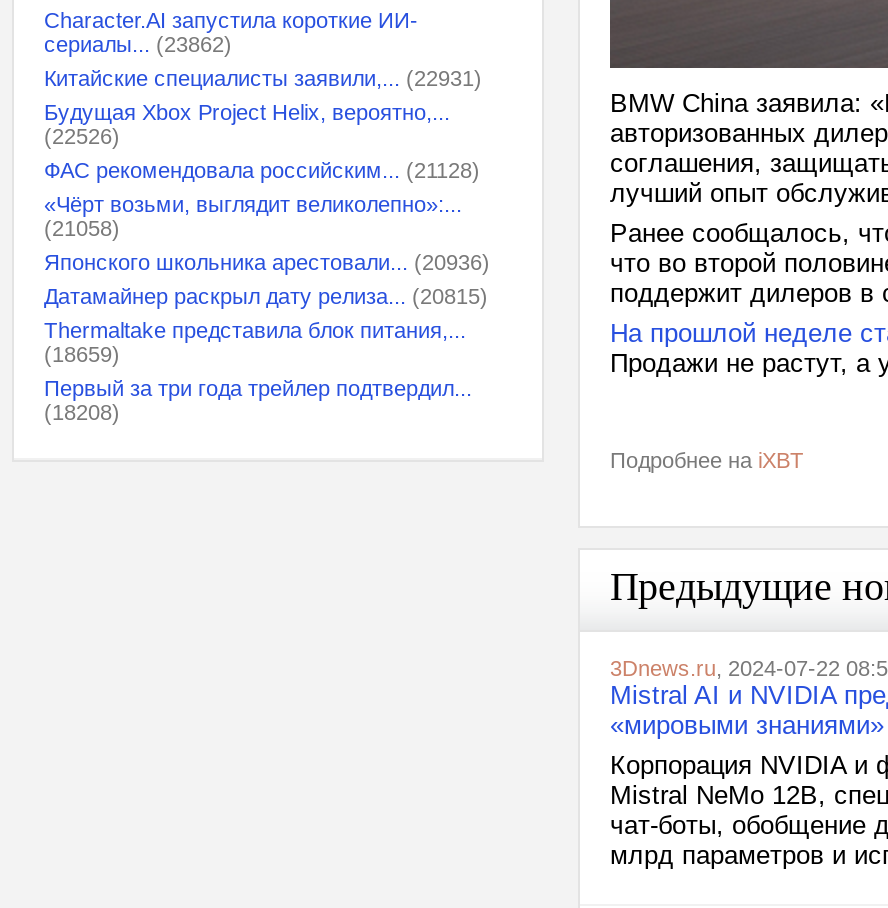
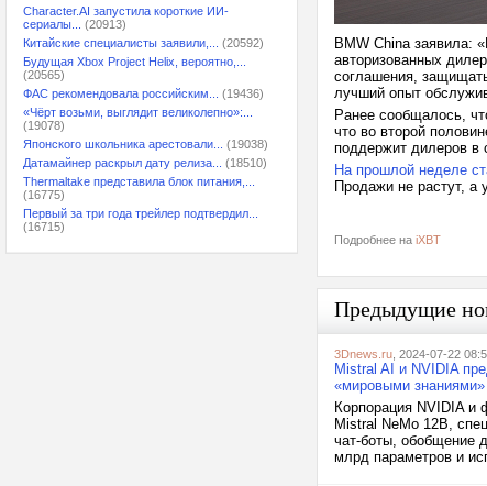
[44,32,232,56] сериалы... (23862) -> [23,18,126,31] сериалы... (20913)
[44,66,482,90] Китайские специалисты заявили,... (22931) -> [23,36,264,49] Китайские специалисты заявили,... (20592)
[44,124,120,148] (22526) -> [23,68,65,81] (20565)
[44,158,480,182] ФАС рекомендовала российским... (21128) -> [23,87,264,100] ФАС рекомендовала российским... (19436)
[44,216,120,240] (21058) -> [23,119,65,132] (19078)
[44,250,490,274] Японского школьника арестовали... (20936) -> [23,137,268,151] Японского школьника арестовали... (19038)
[44,284,488,308] Датамайнер раскрыл дату релиза... (20815) -> [23,156,267,169] Датамайнер раскрыл дату релиза... (18510)
[44,342,120,366] (18659) -> [23,188,65,201] (16775)
[44,400,120,424] (18208) -> [23,220,65,233] (16715)

